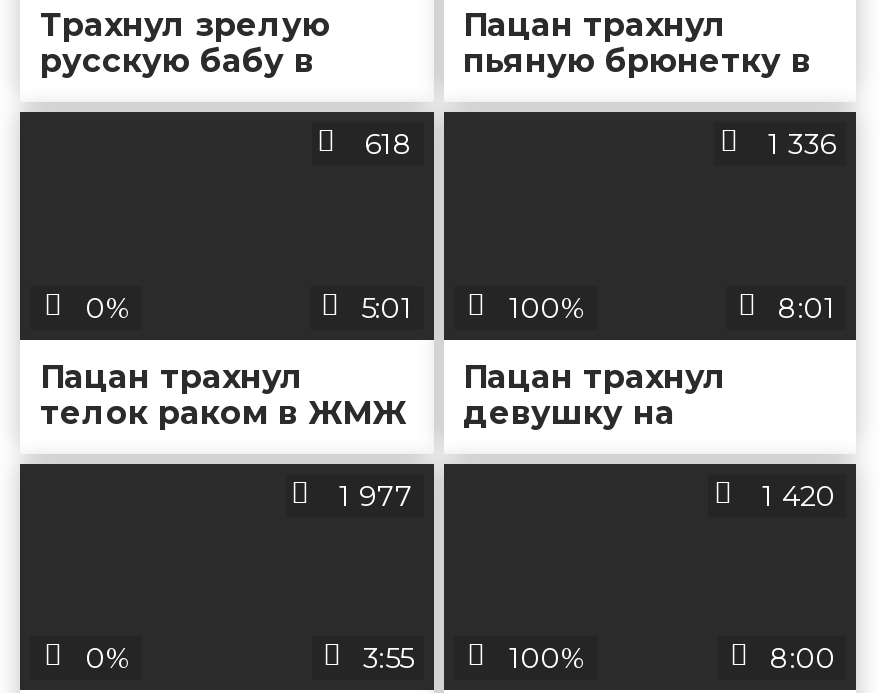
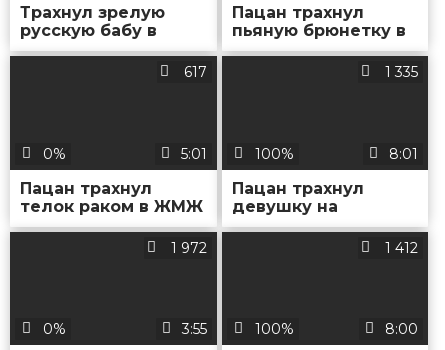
[365,127,413,163] 618 -> [183,63,206,81] 617
[768,127,836,163] 1 336 -> [385,63,418,81] 1 335
[339,478,413,514] 1 977 -> [170,239,206,257] 1 972
[762,478,836,514] 1 420 -> [385,239,418,257] 1 412

